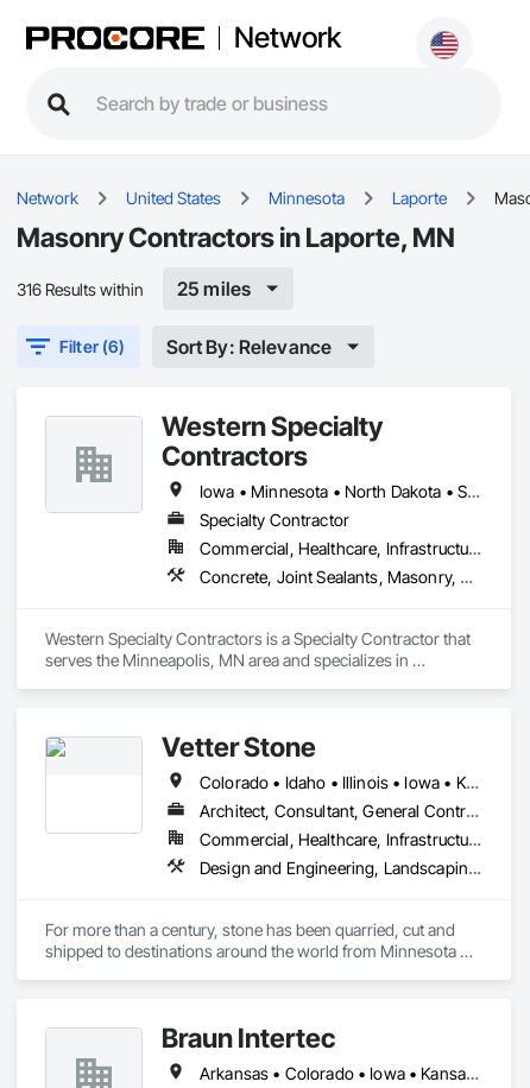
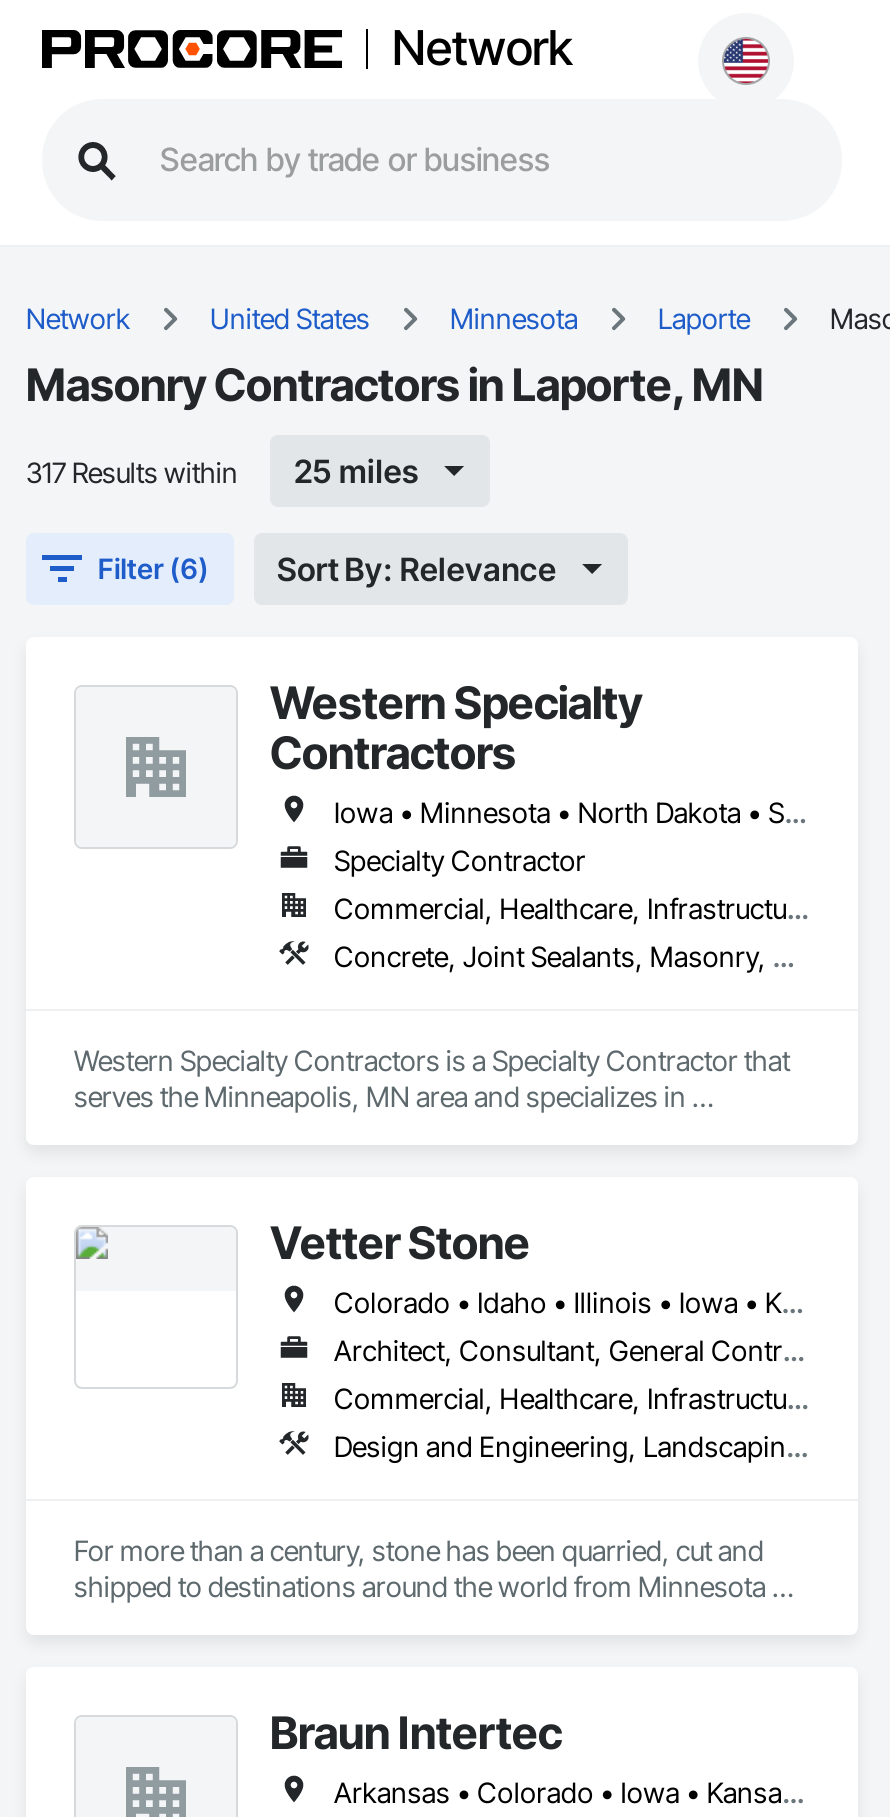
[17,279,144,299] 316 Results within -> [26,454,238,488] 317 Results within

